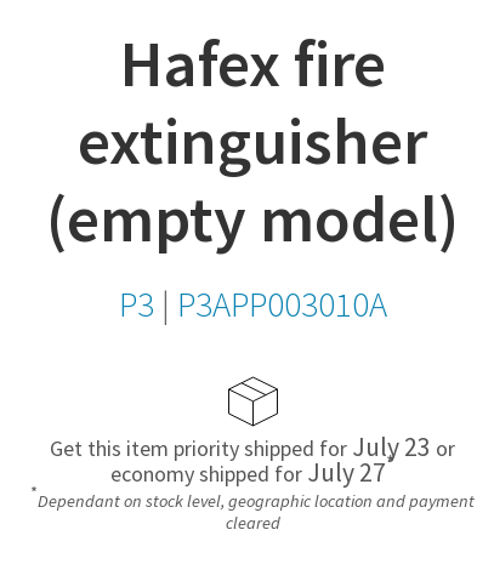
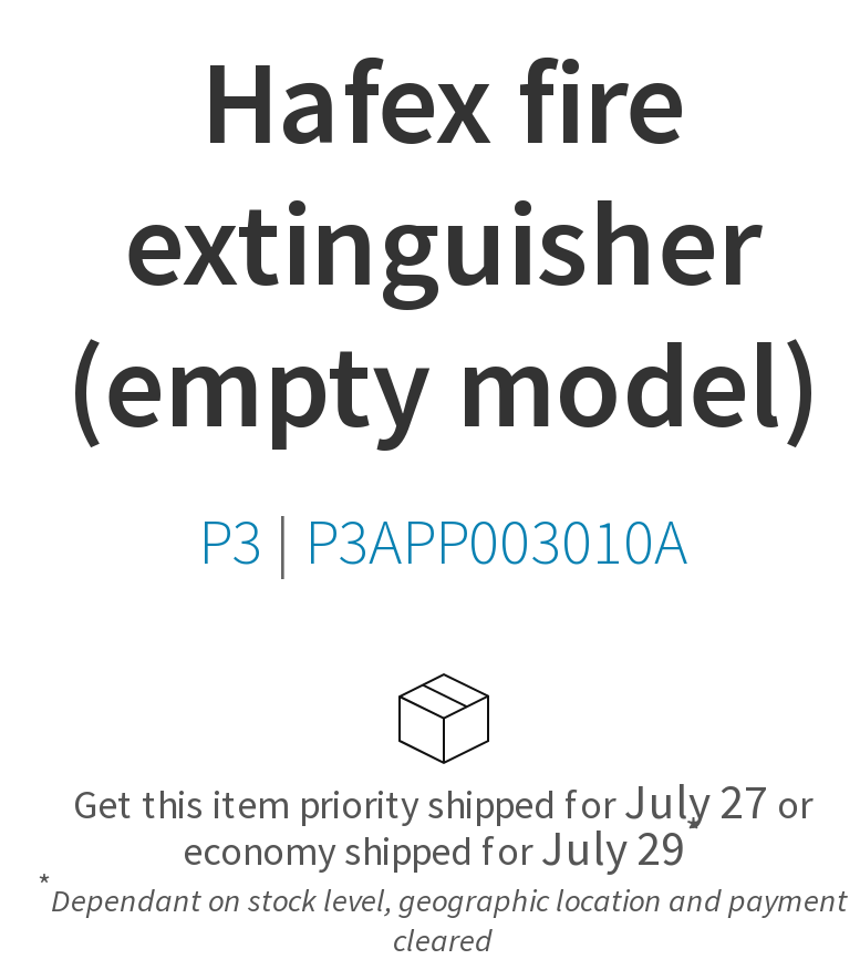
[50,430,455,463] Get this item priority shipped forJuly 23 or -> [73,771,812,831] Get this item priority shipped forJuly 27 or
[110,448,395,488] economy shipped forJuly 27* -> [183,804,703,877] economy shipped forJuly 29*

